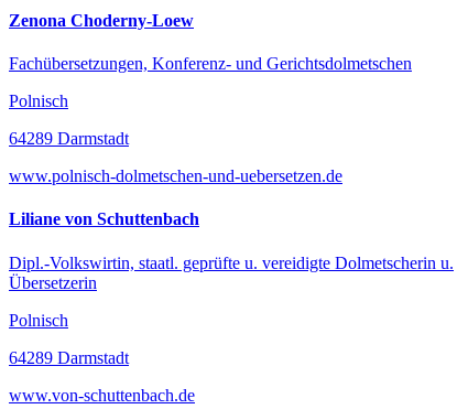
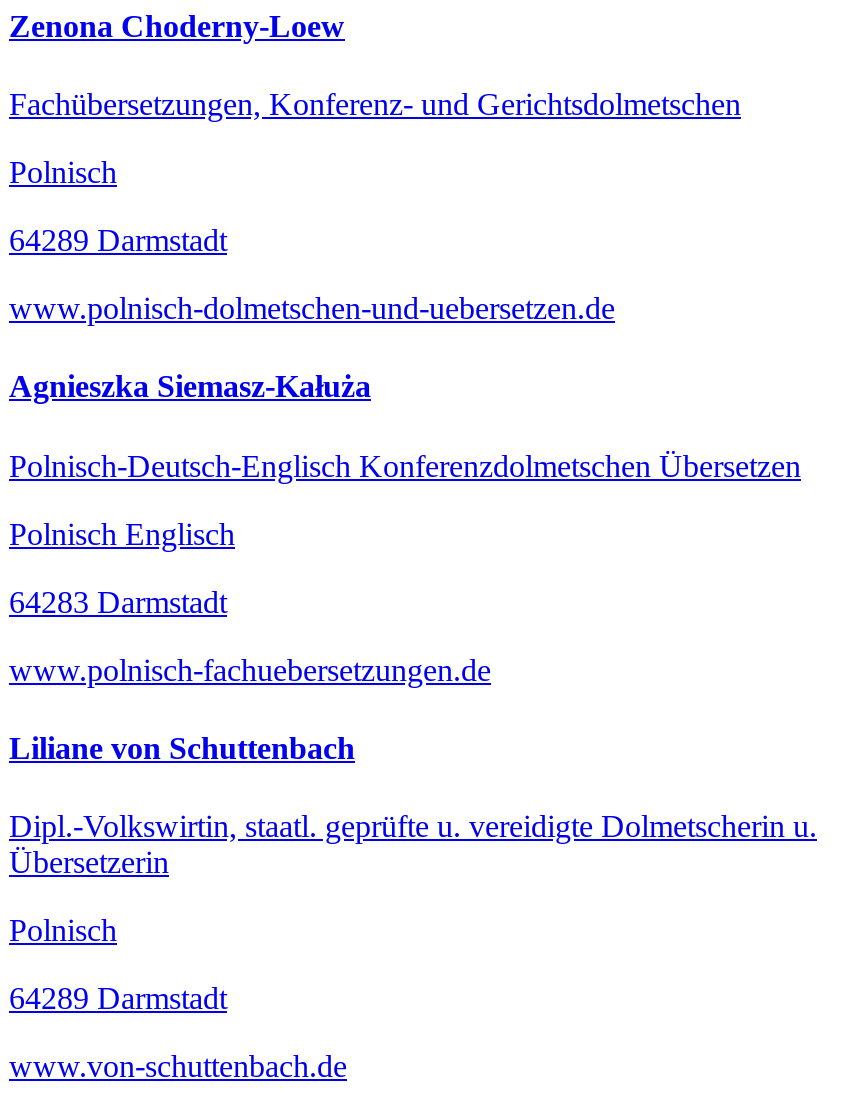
none -> [9,369,801,686] Agnieszka Siemasz-Kałuża | Polnisch-Deutsch-Englisch Konferenzdolmetschen Übersetzen | Polnisch Englisch | 64283 Darmstadt | www.polnisch-fachuebersetzungen.de

